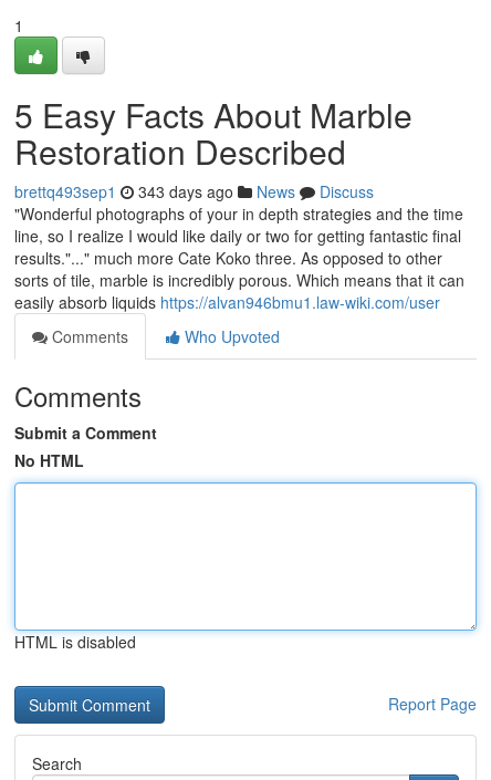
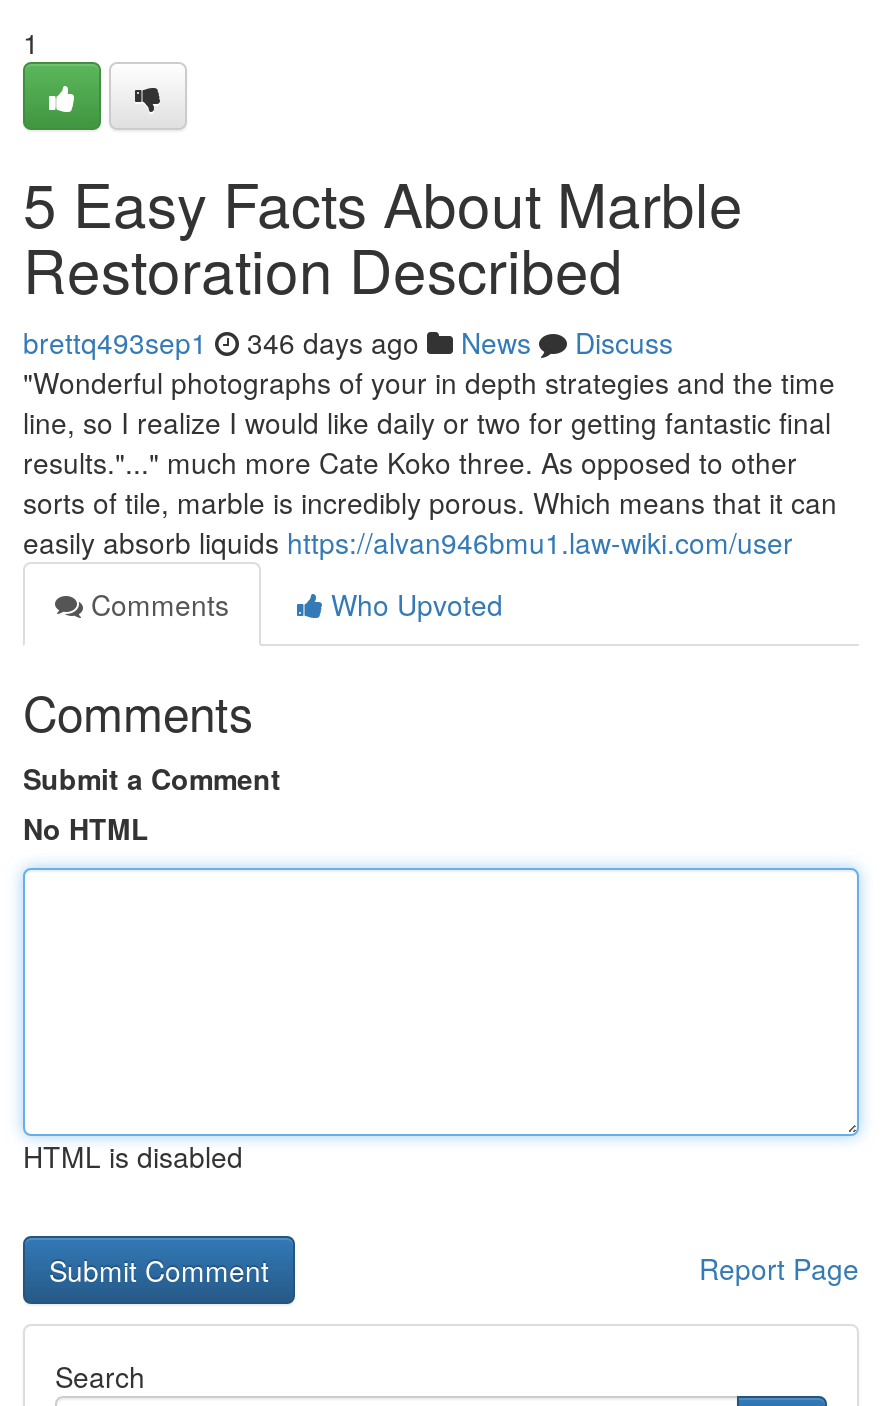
[14,180,374,202] brettq493sep1 343 days ago News Discuss -> [23,322,673,362] brettq493sep1 346 days ago News Discuss

